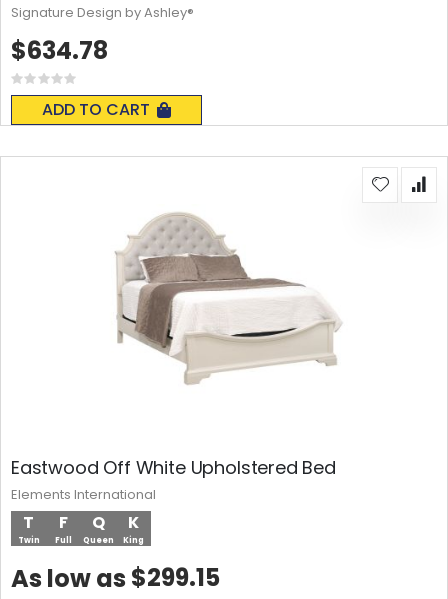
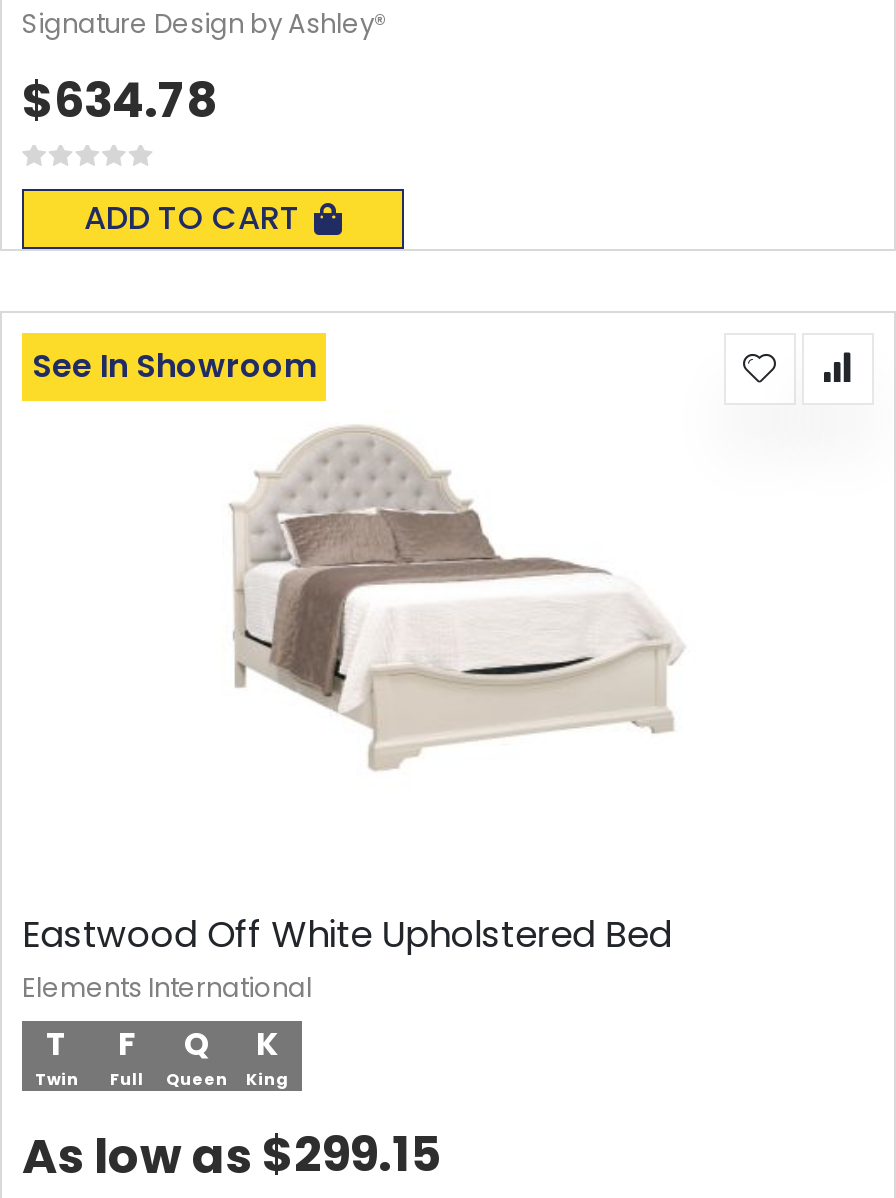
none -> [32,344,316,390] See In Showroom

